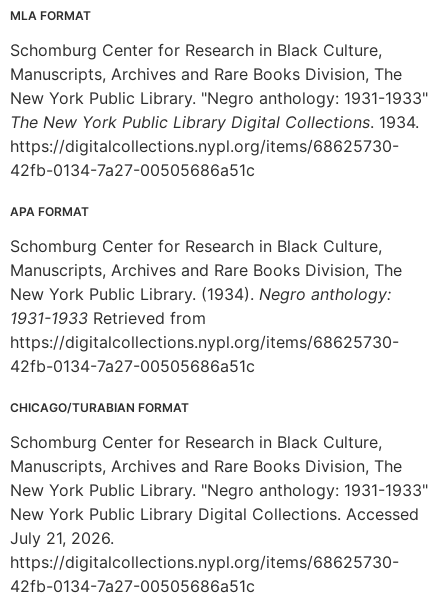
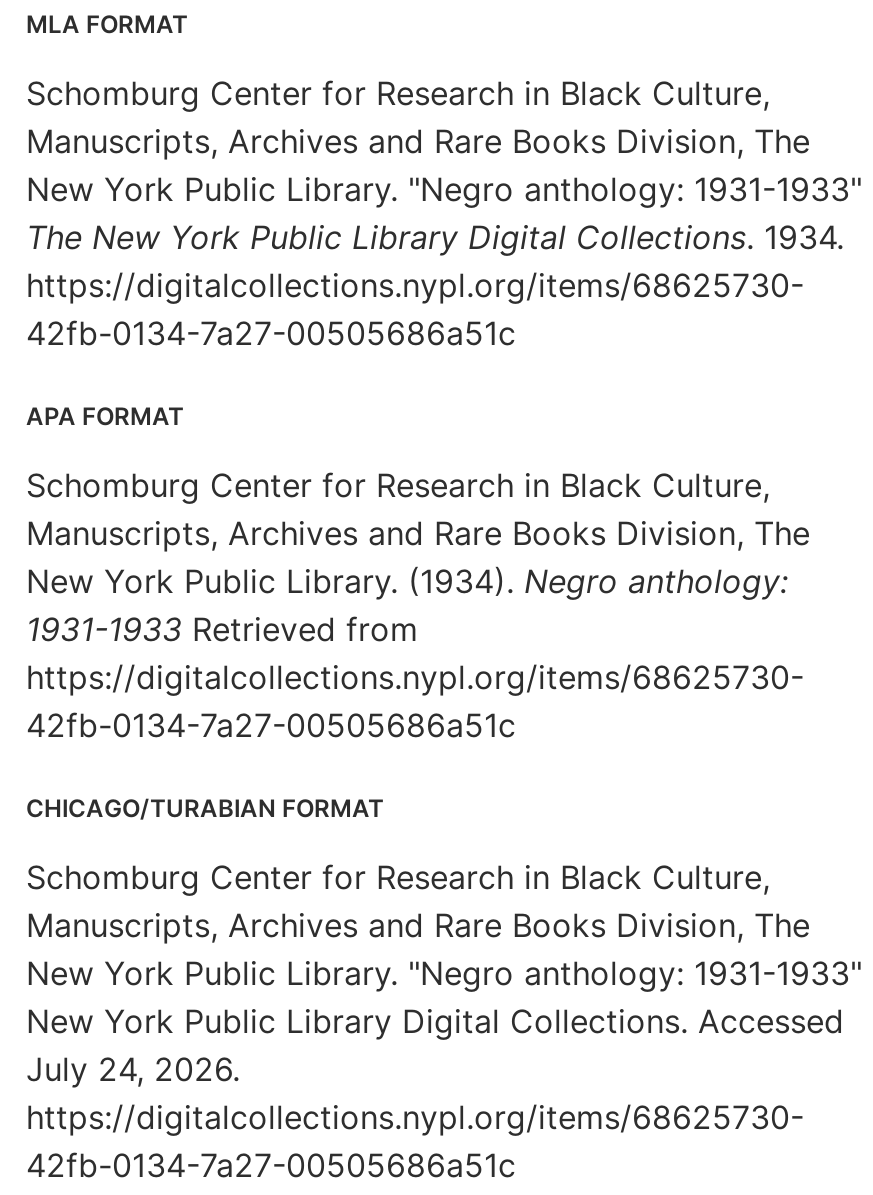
[10,528,114,548] July 21, 2026. -> [26,1049,240,1089] July 24, 2026.

